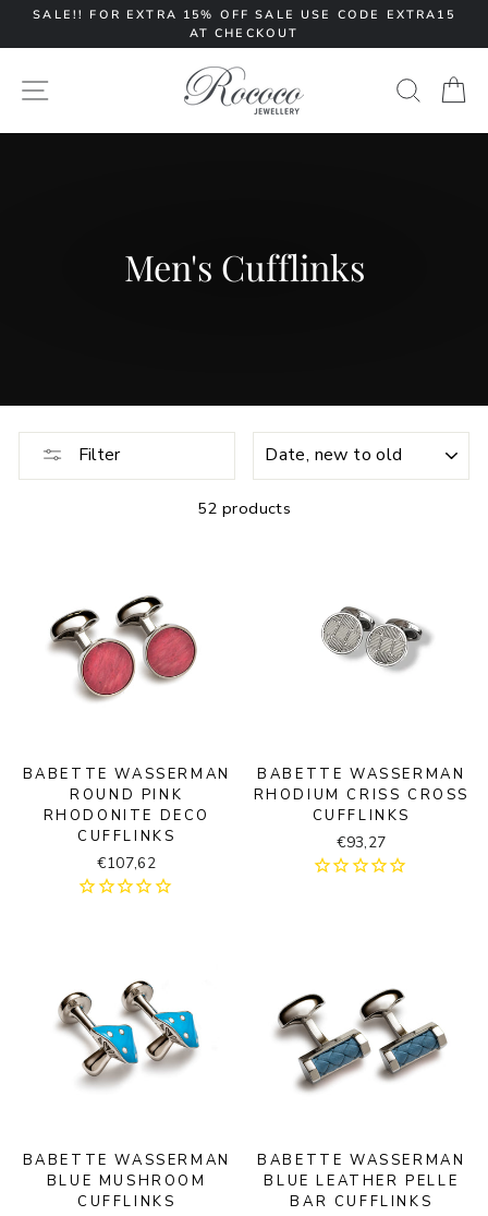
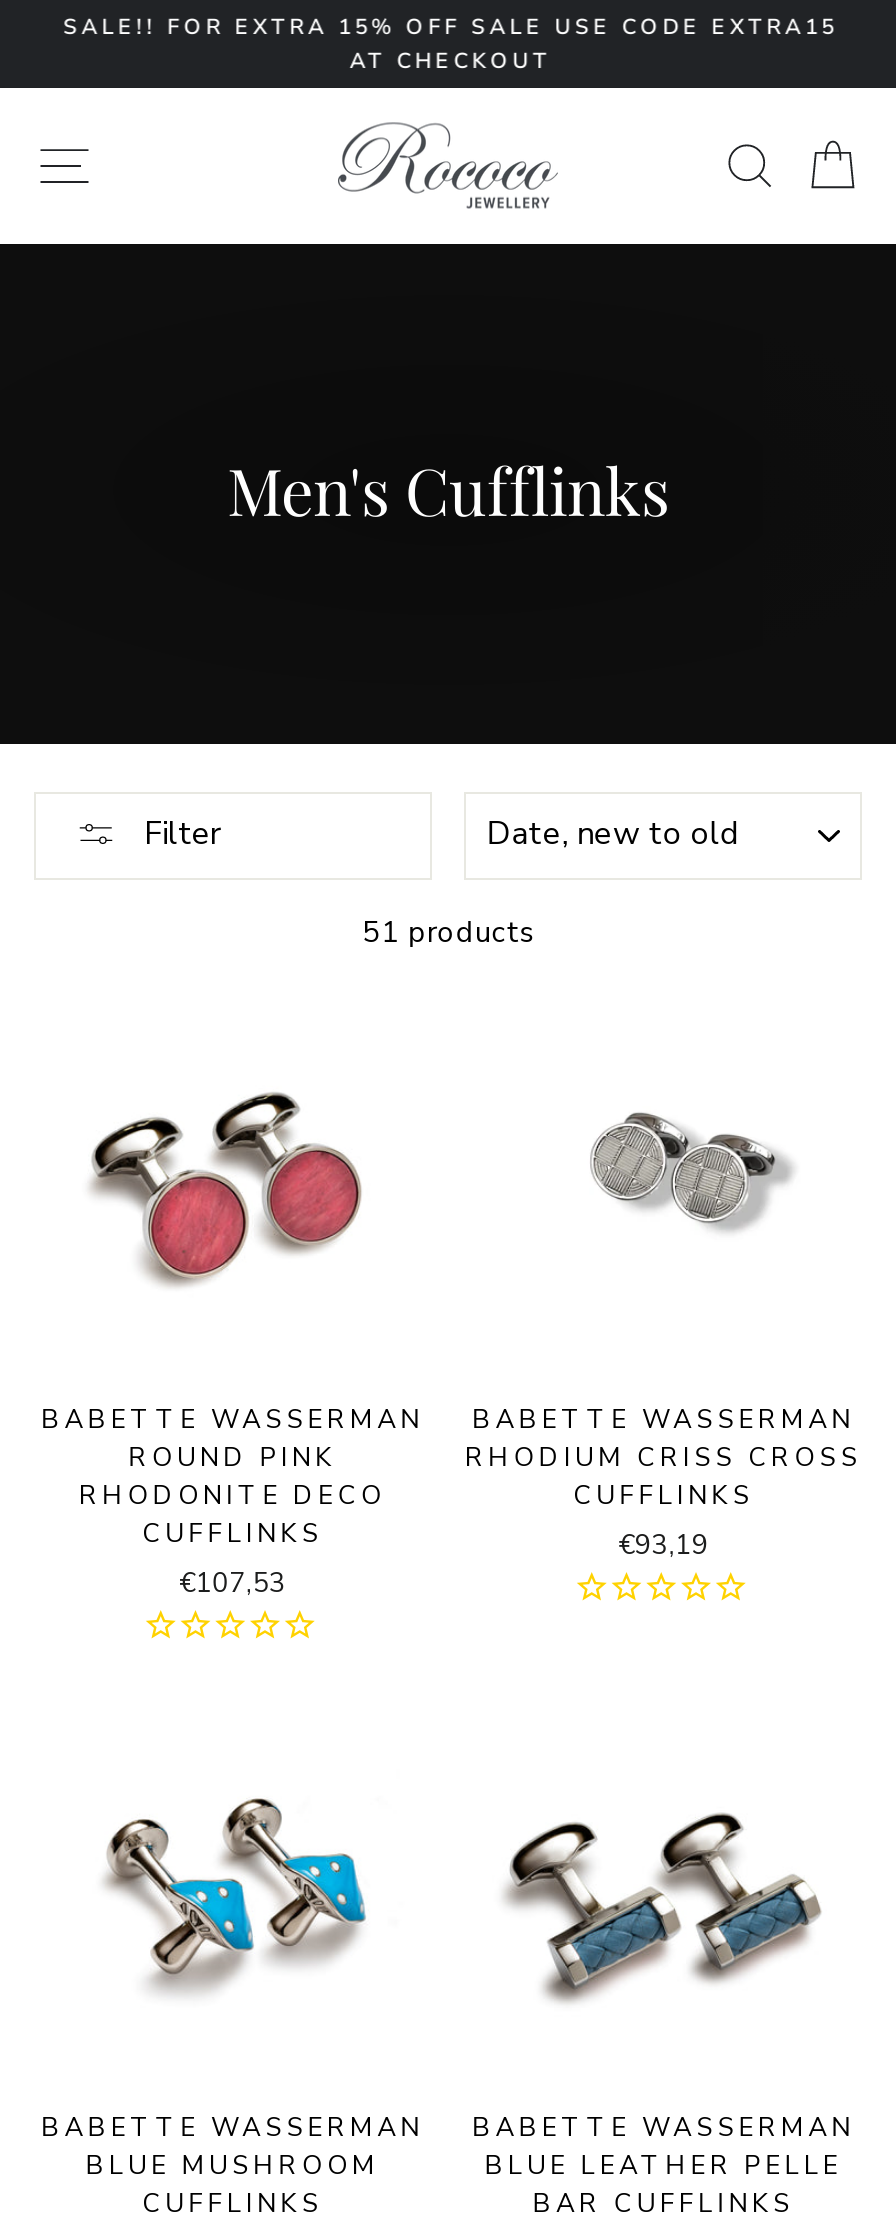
[197,497,291,519] 52 products -> [362,911,534,951] 51 products
[337,832,386,853] €93,27 -> [618,1526,709,1564] €93,19
[97,853,156,874] €107,62 -> [179,1564,286,1602] €107,53

